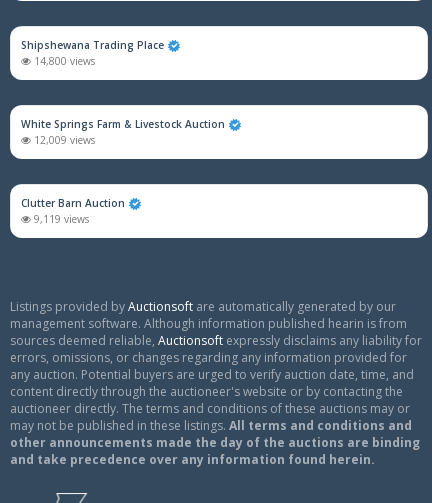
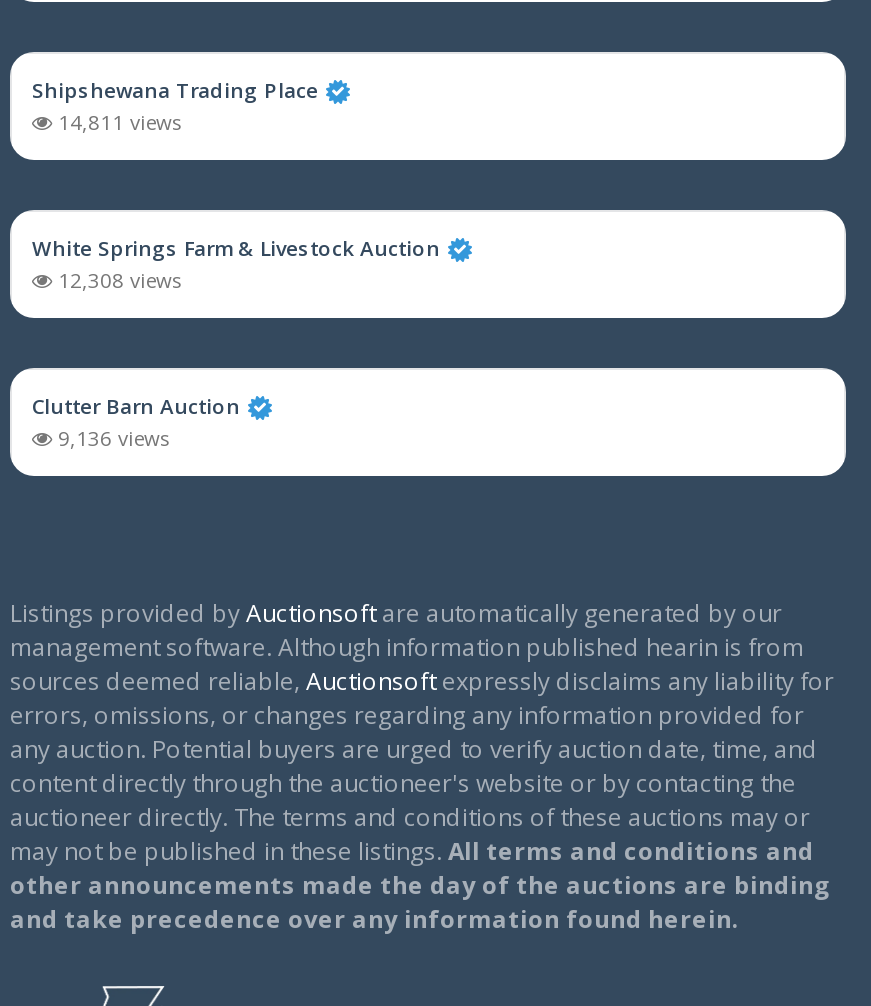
[31,54,95,68] 14,800 views -> [52,108,180,136] 14,811 views
[31,133,95,147] 12,009 views -> [52,266,180,294] 12,308 views
[31,212,89,226] 9,119 views -> [52,424,168,452] 9,136 views

